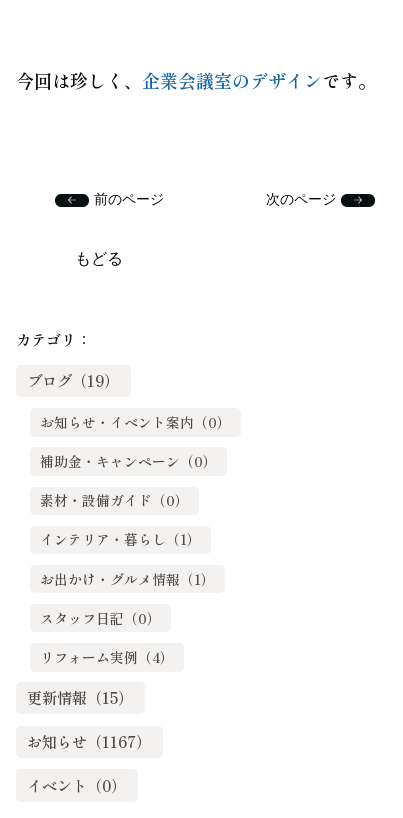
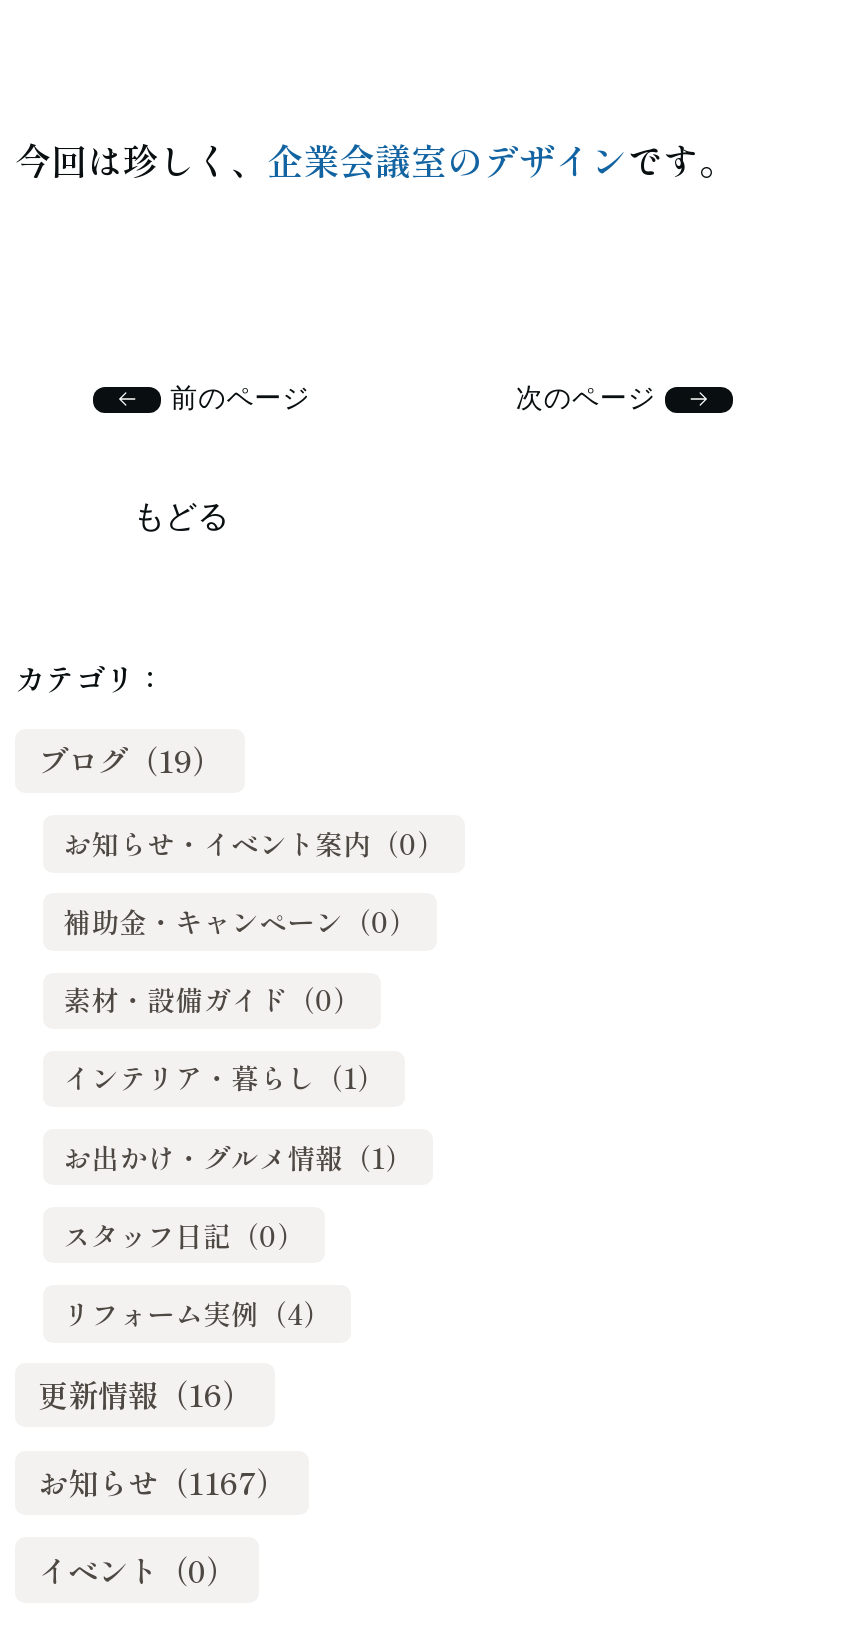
[27,686,133,708] 更新情報（15） -> [38,1372,252,1416] 更新情報（16）

